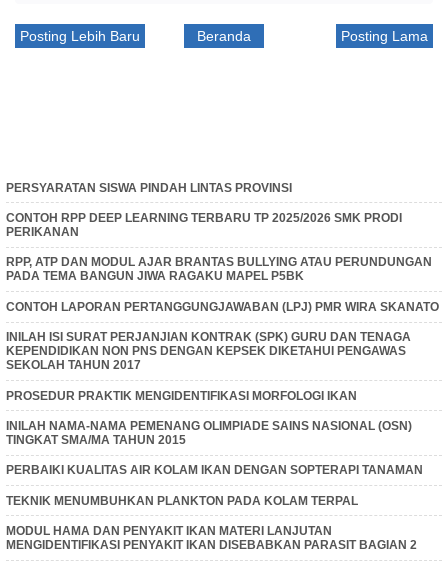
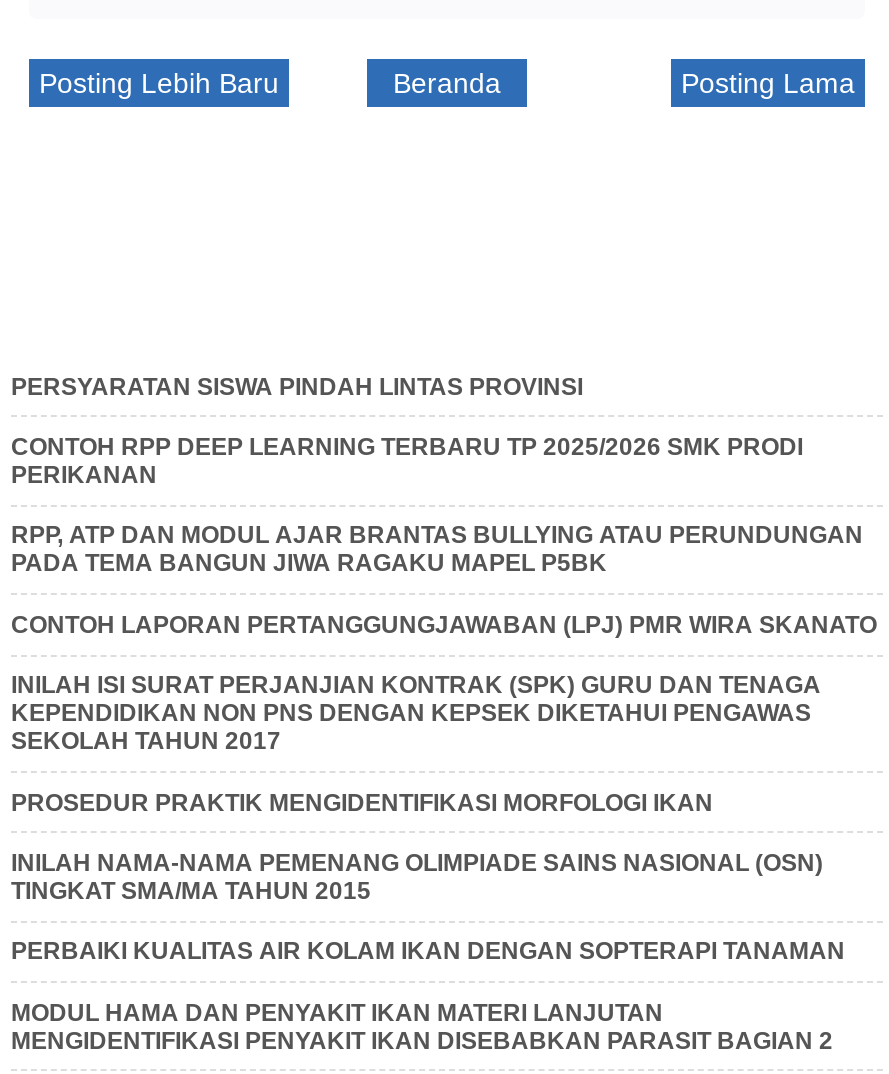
[6,494,358,508] TEKNIK MENUMBUHKAN PLANKTON PADA KOLAM TERPAL -> none

